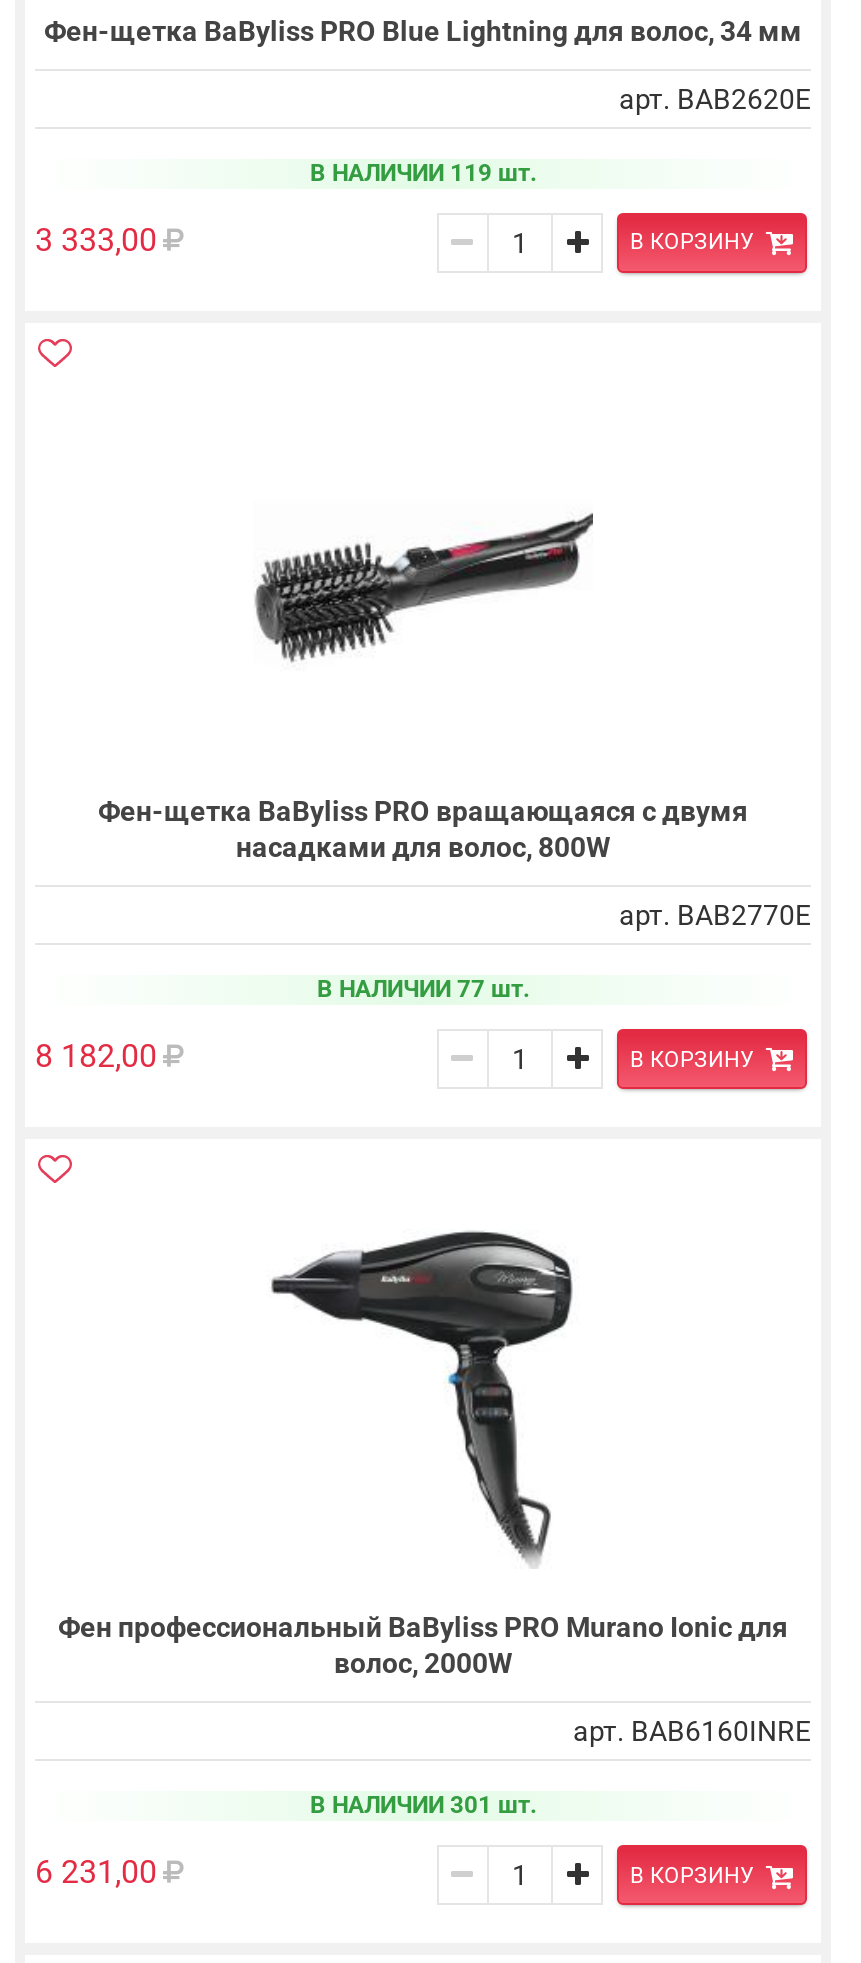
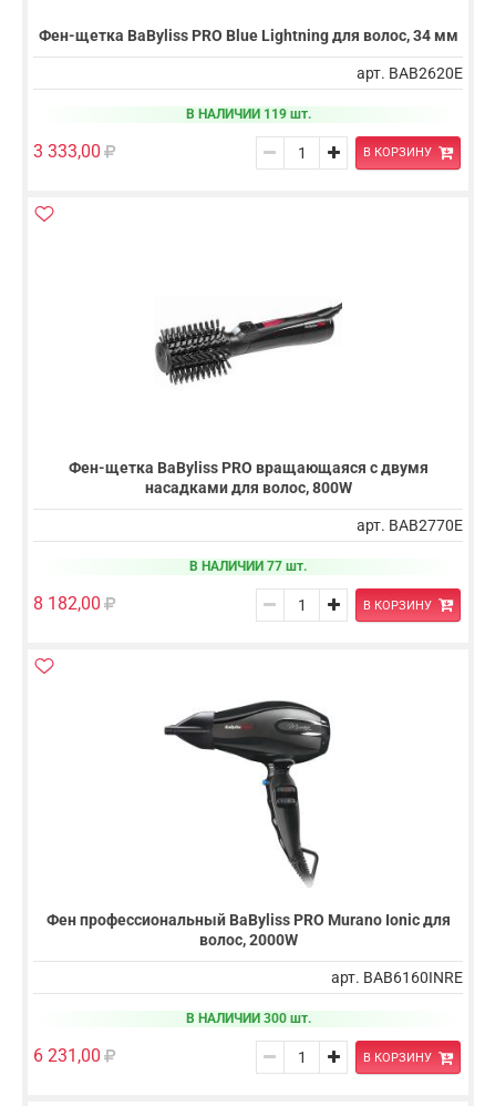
[310,1791,536,1819] В НАЛИЧИИ 301 шт. -> [185,1011,311,1026] В НАЛИЧИИ 300 шт.

